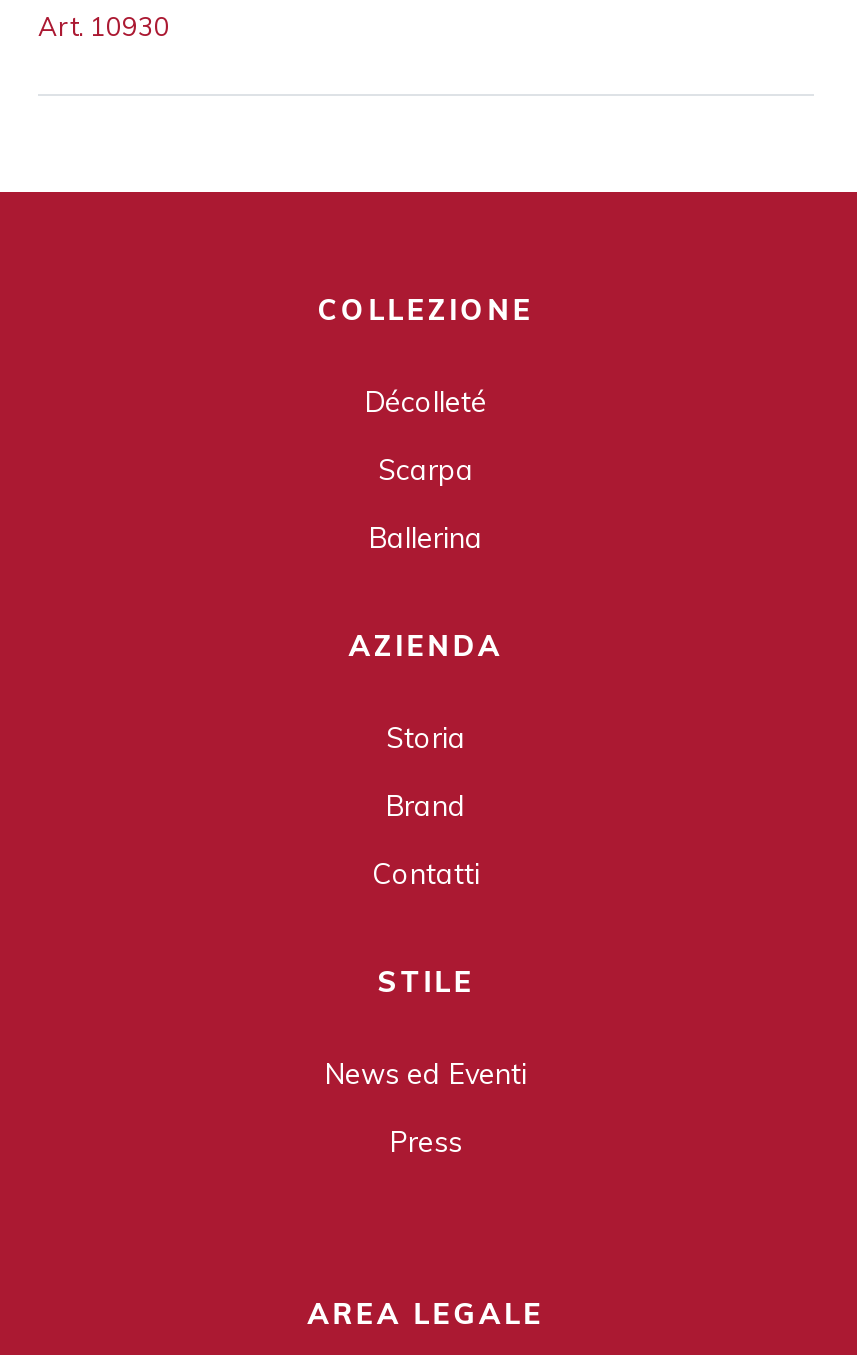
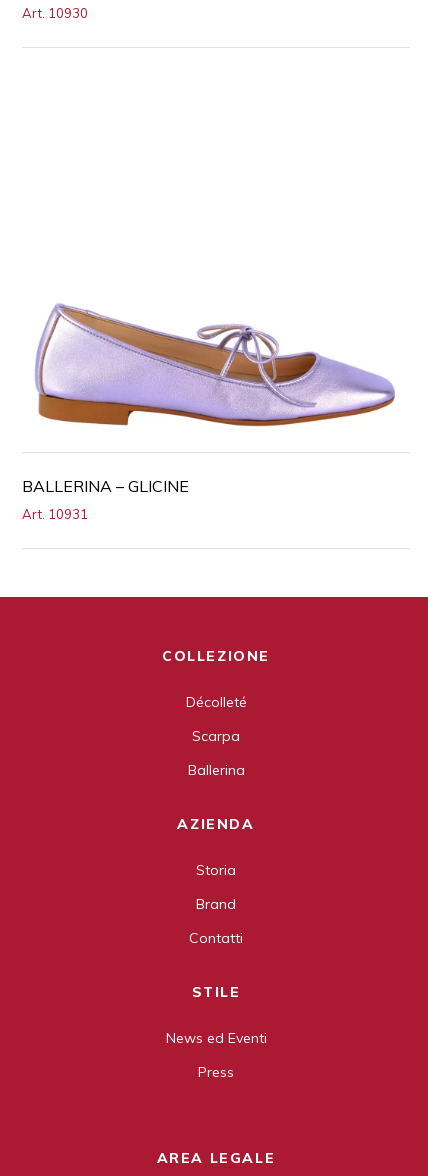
none -> [22,476,189,522] BALLERINA – GLICINE | Art. 10931
none -> [34,303,396,427] [image]

